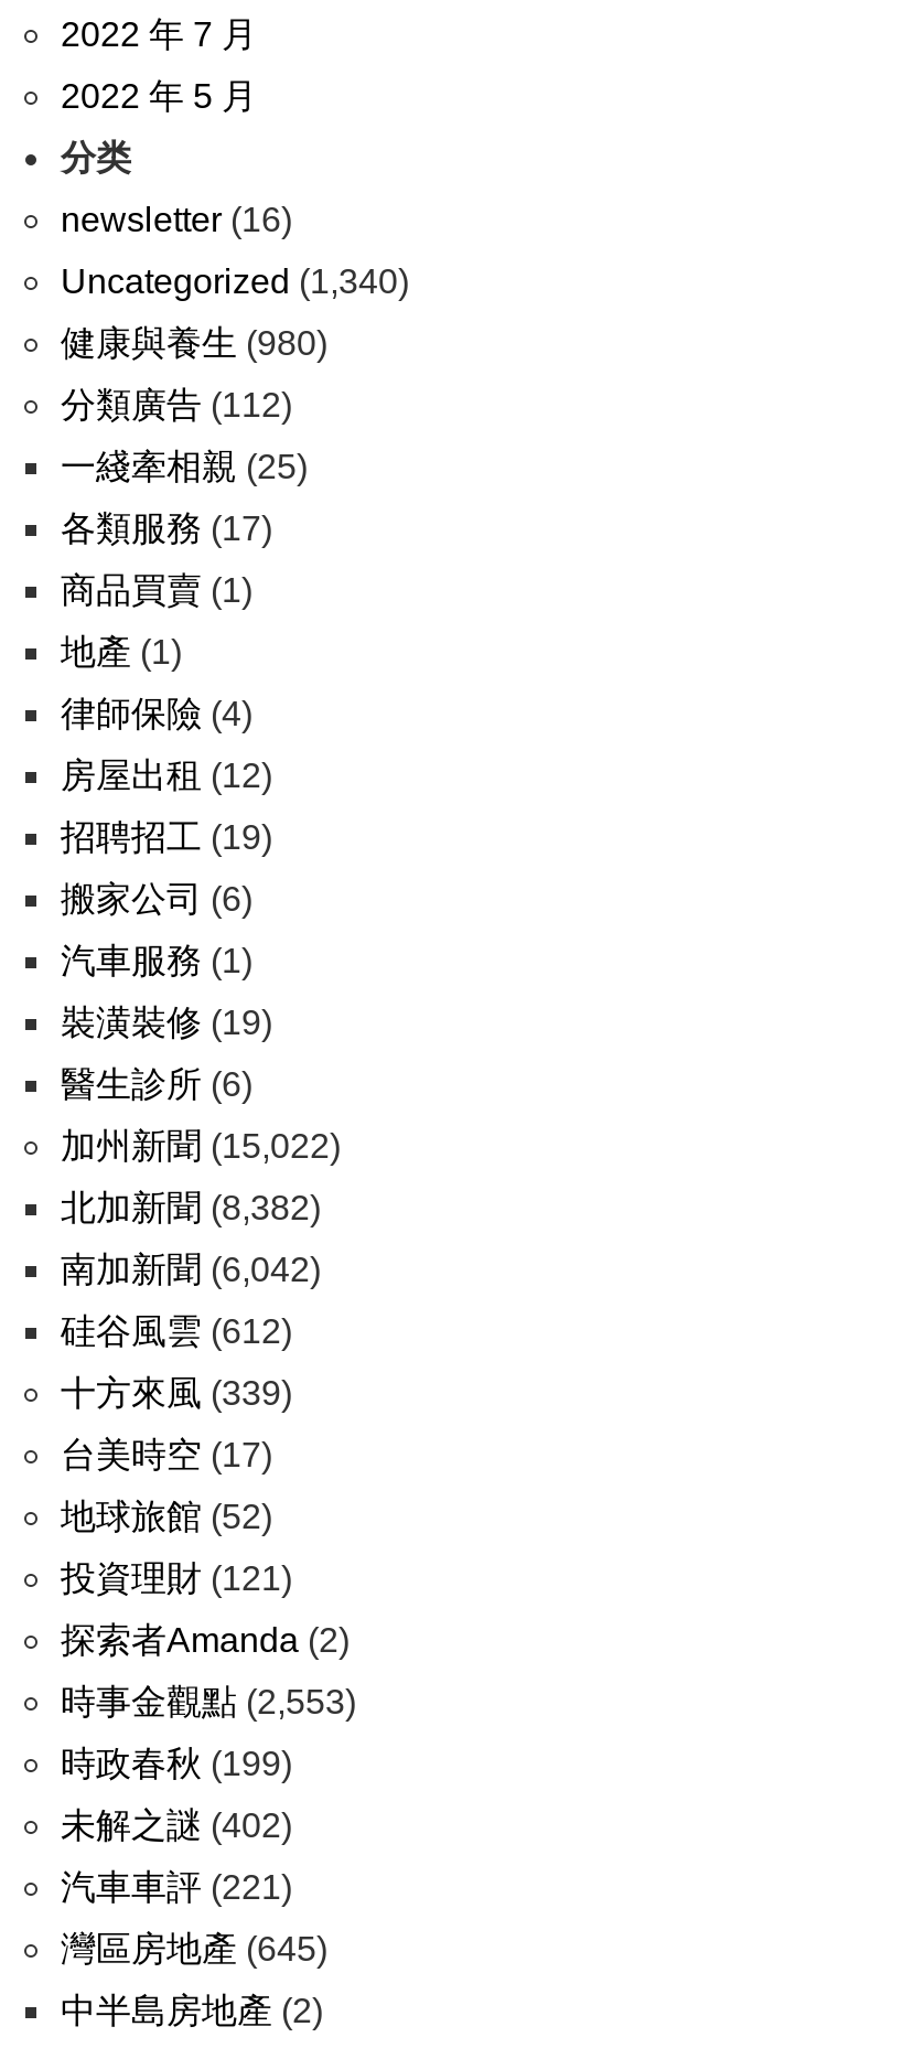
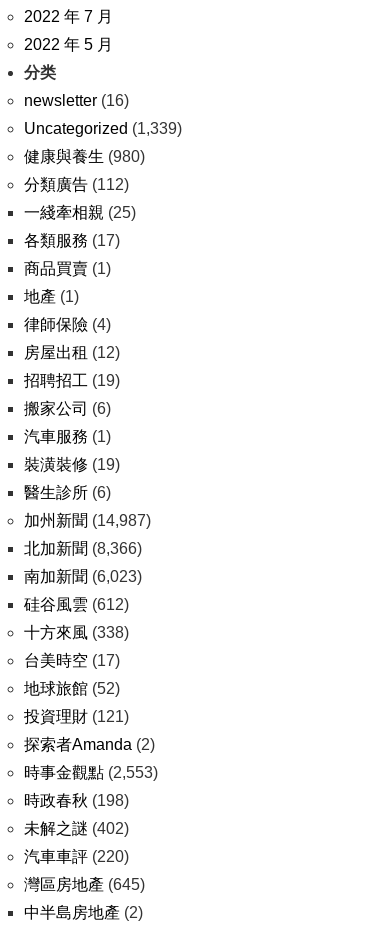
[61,262,409,300] Uncategorized (1,340) -> [24,120,182,137] Uncategorized (1,339)
[61,1127,341,1165] 加州新聞(15,022) -> [24,512,151,529] 加州新聞(14,987)
[61,1189,321,1226] 北加新聞(8,382) -> [24,540,142,557] 北加新聞(8,366)
[61,1251,321,1288] 南加新聞(6,042) -> [24,568,142,585] 南加新聞(6,023)
[61,1374,292,1412] 十方來風(339) -> [24,624,129,641] 十方來風(338)
[61,1745,292,1782] 時政春秋(199) -> [24,792,129,809] 時政春秋(198)
[61,1868,292,1906] 汽車車評(221) -> [24,848,129,865] 汽車車評(220)

